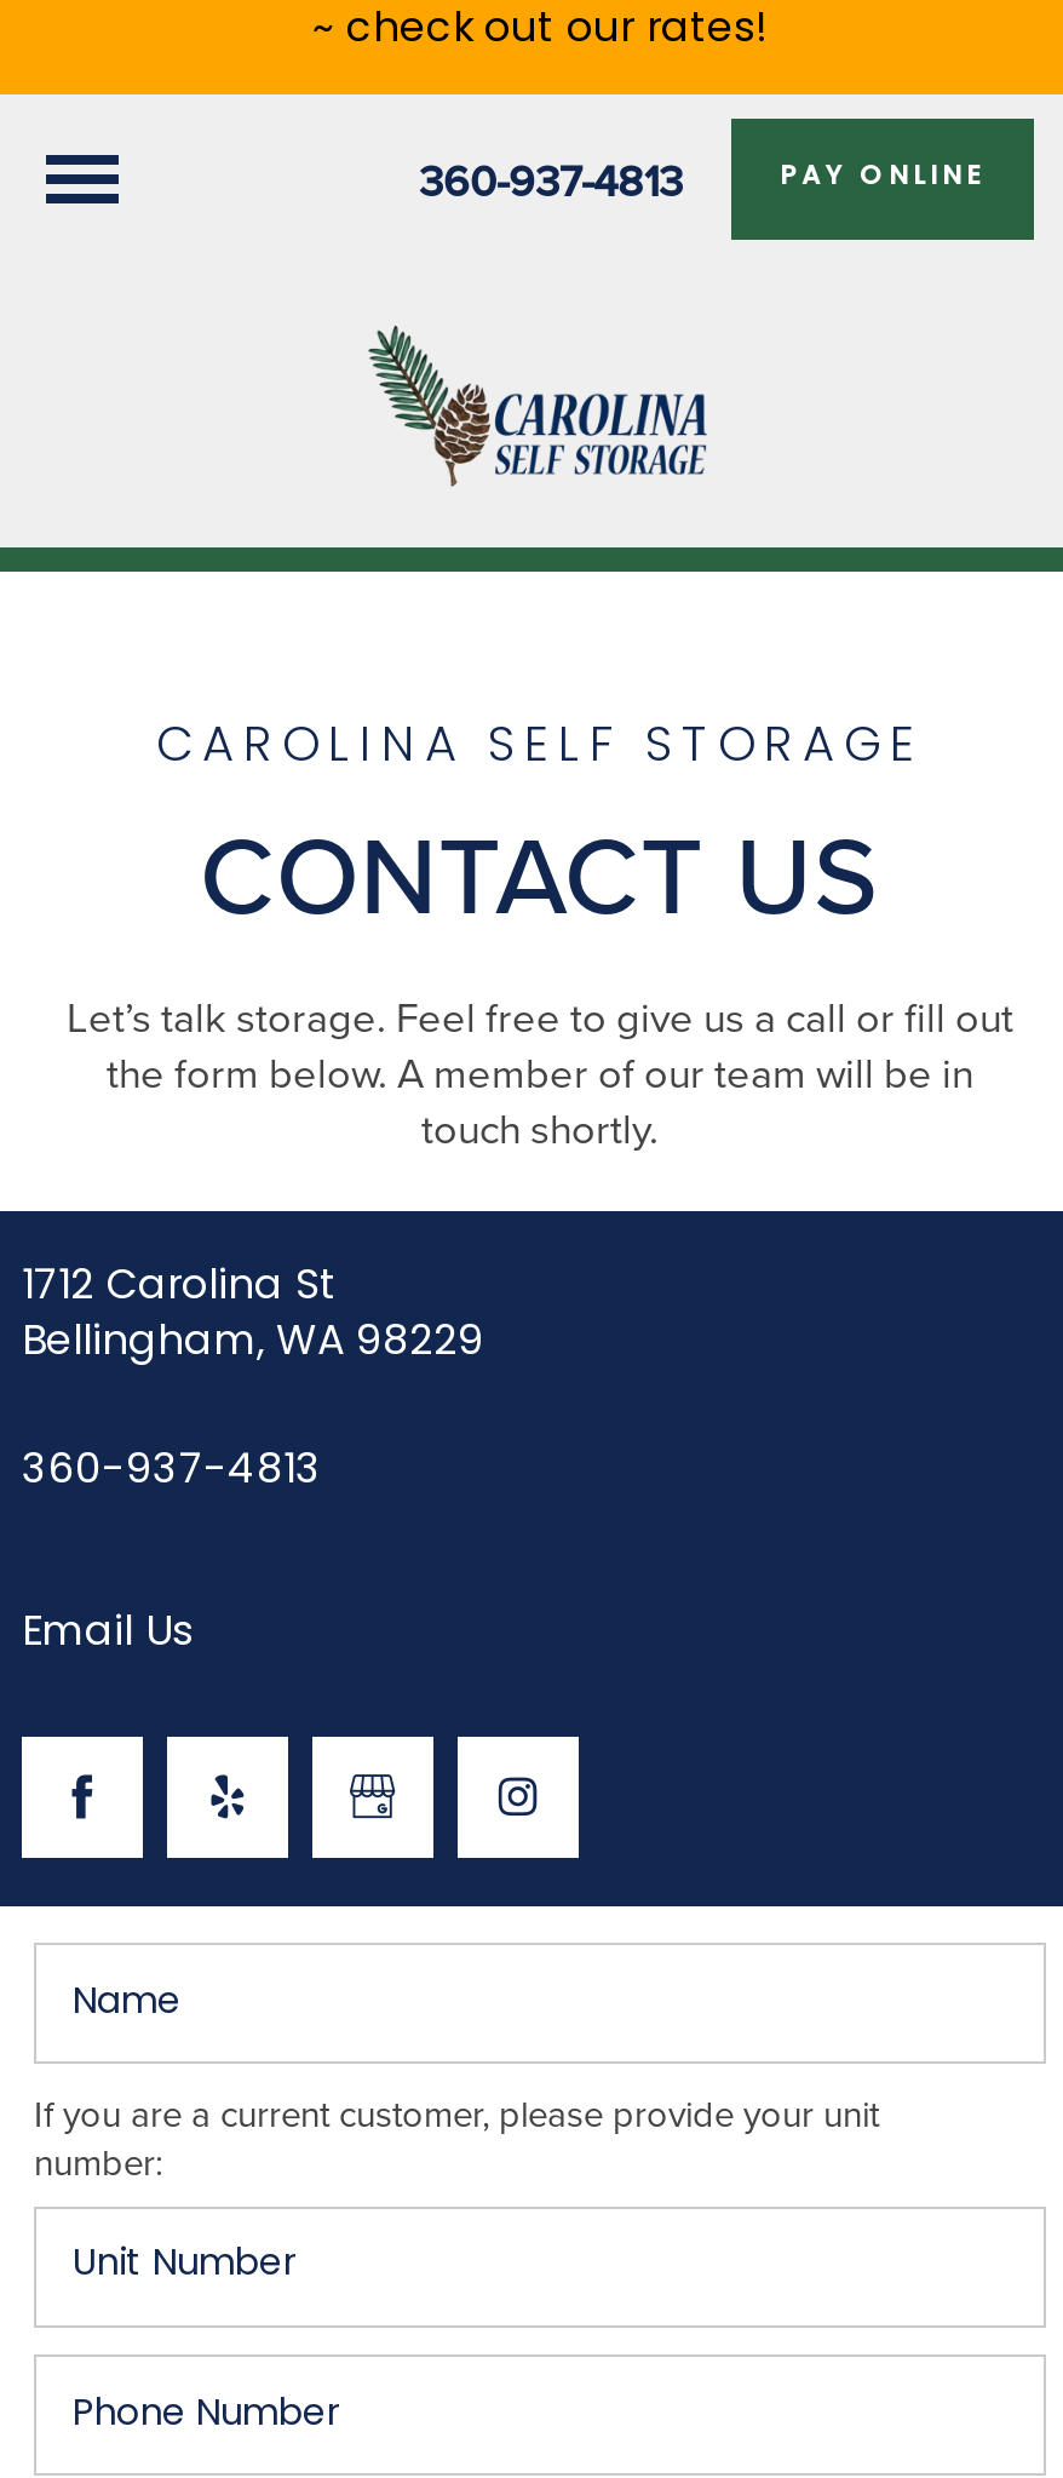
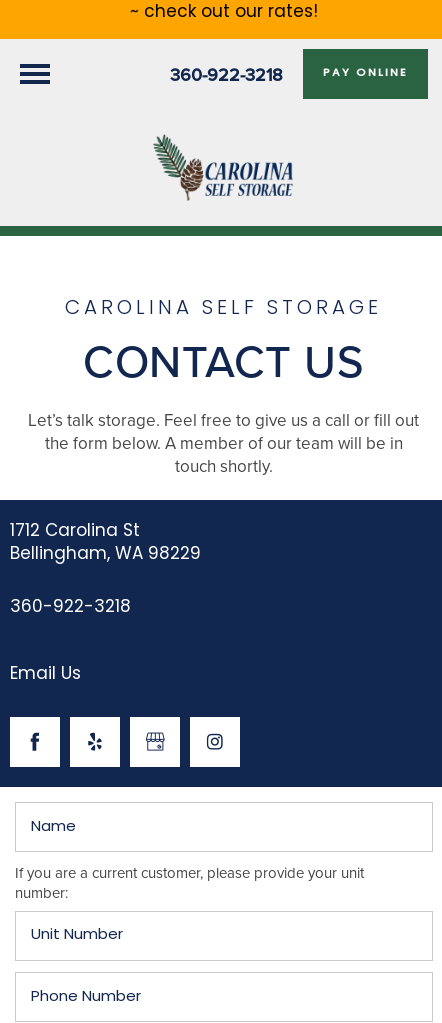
[419,150,683,211] 360-937-4813 -> [170,62,283,87] 360-922-3218
[22,1451,322,1492] 360-937-4813 -> [10,599,131,616] 360-922-3218

